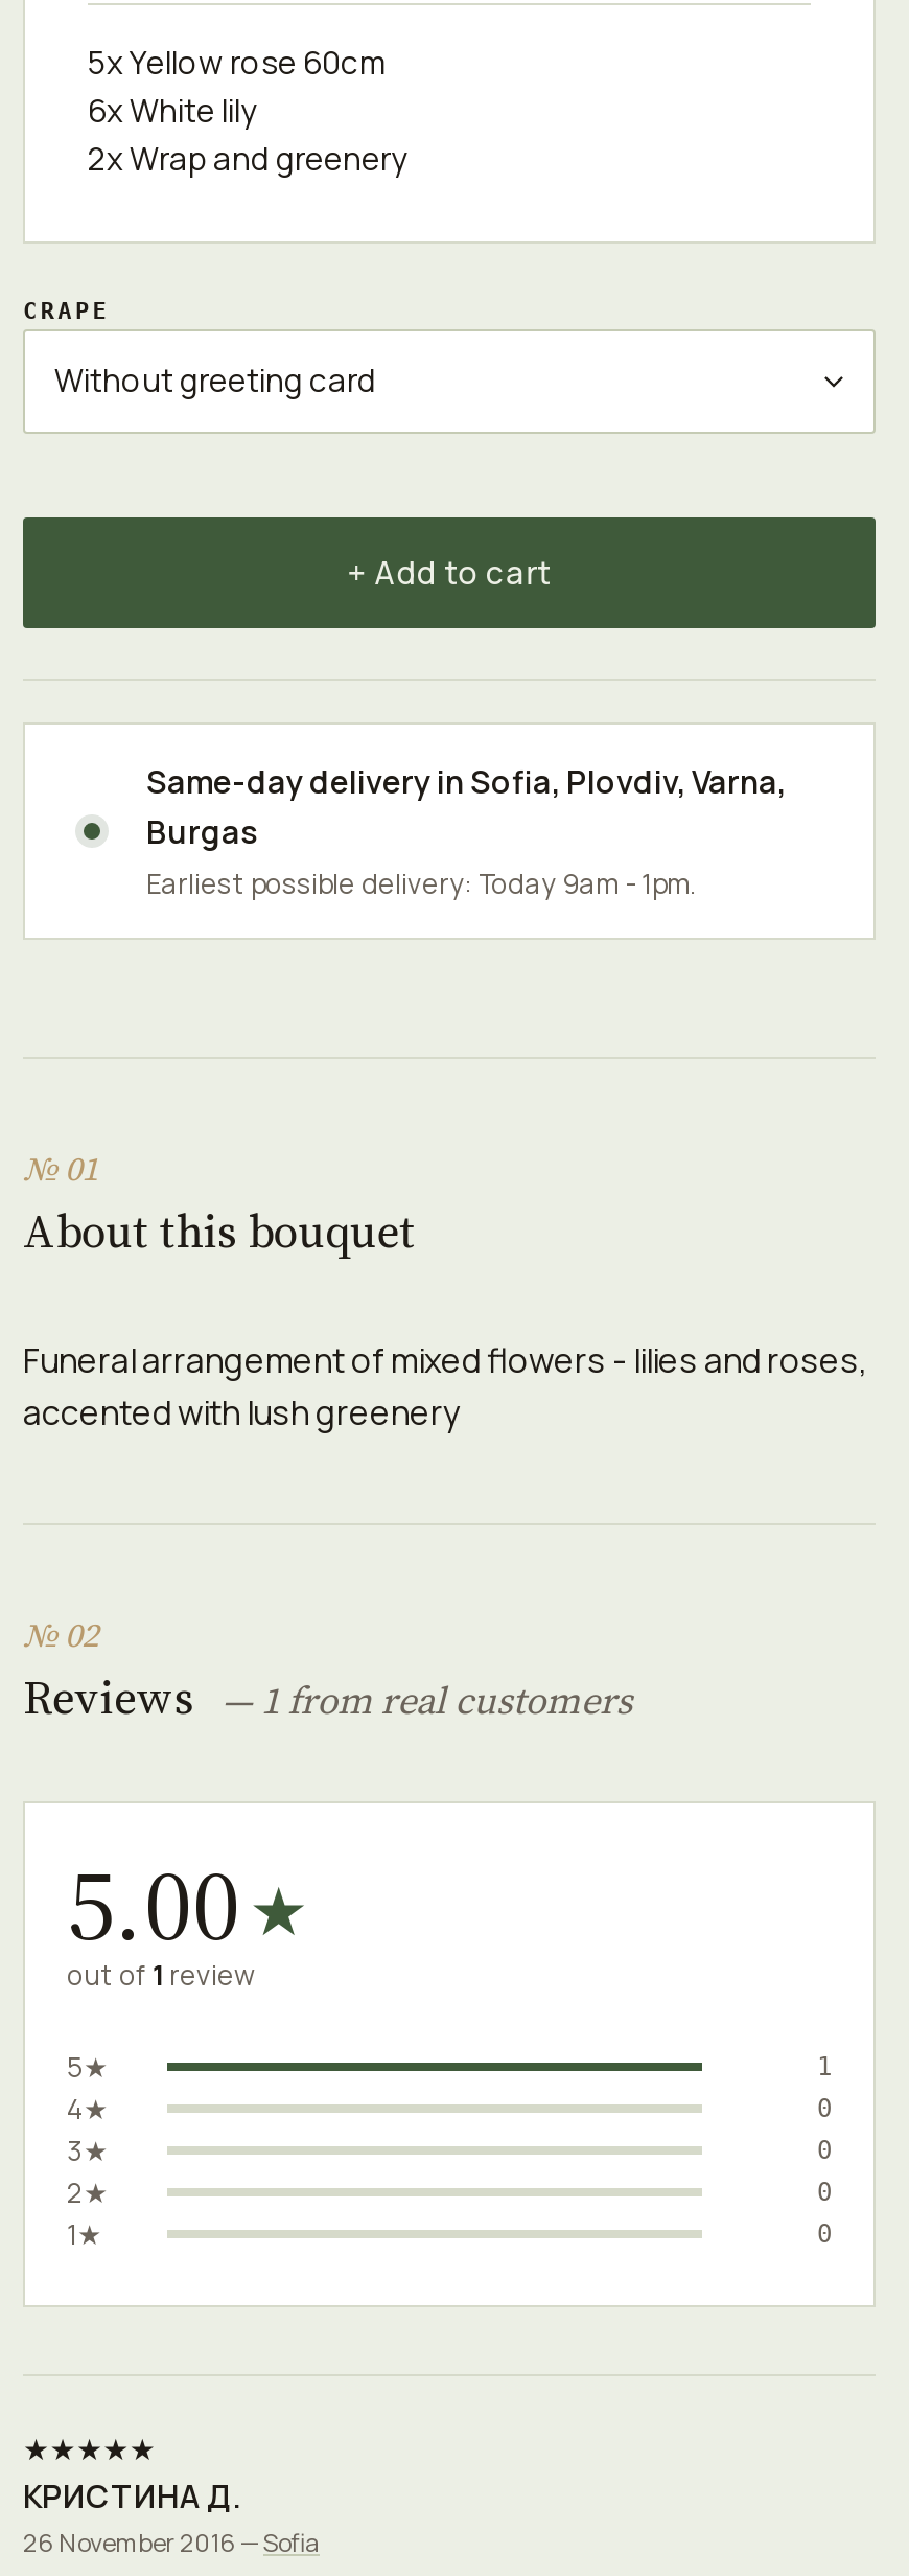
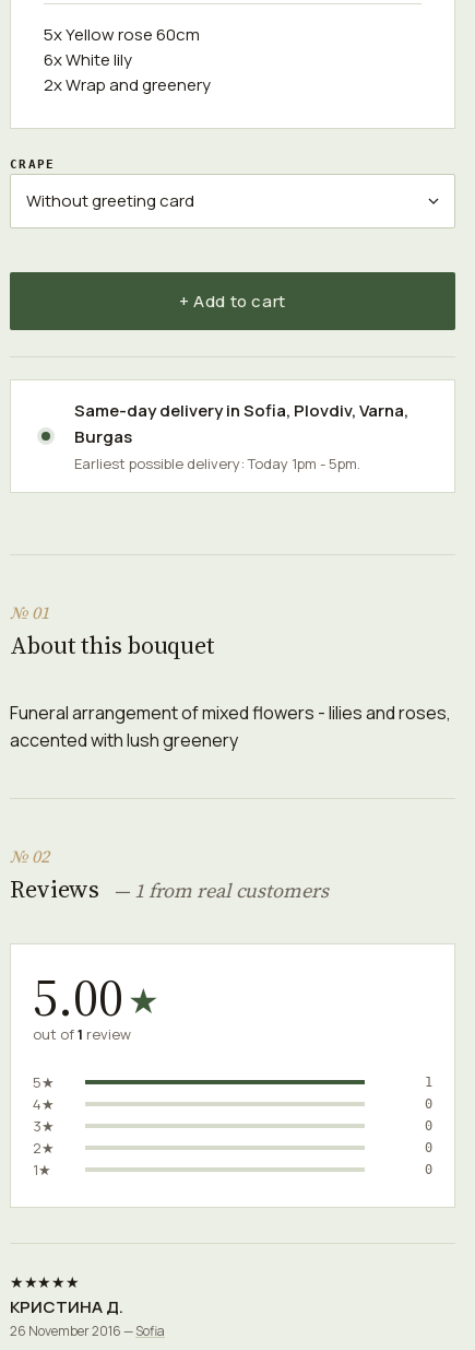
[146,865,696,902] Earliest possible delivery: Today 9am - 1pm. -> [74,454,360,473] Earliest possible delivery: Today 1pm - 5pm.

